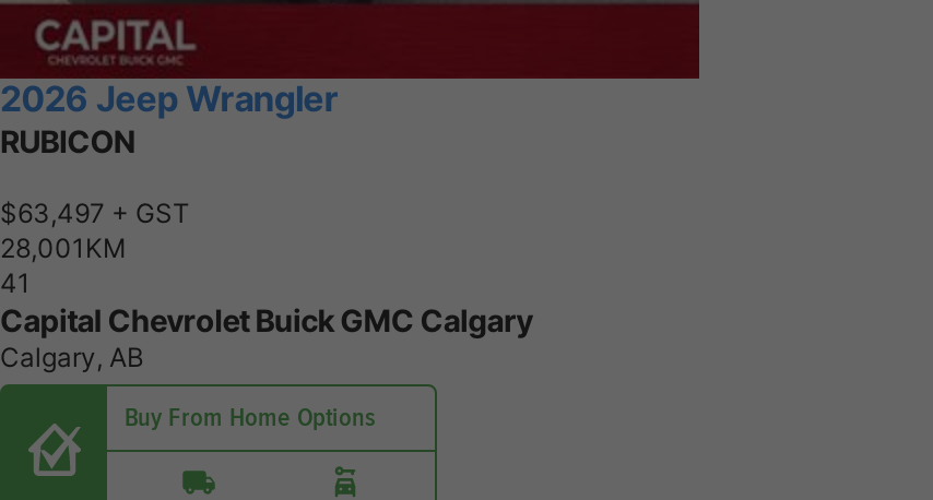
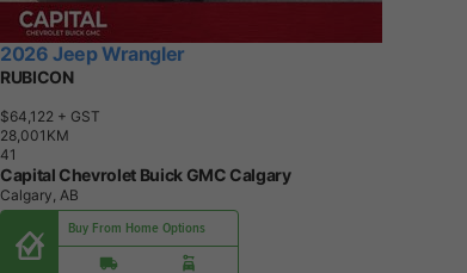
[0,197,190,230] $63,497 + GST -> [0,108,100,126] $64,122 + GST

